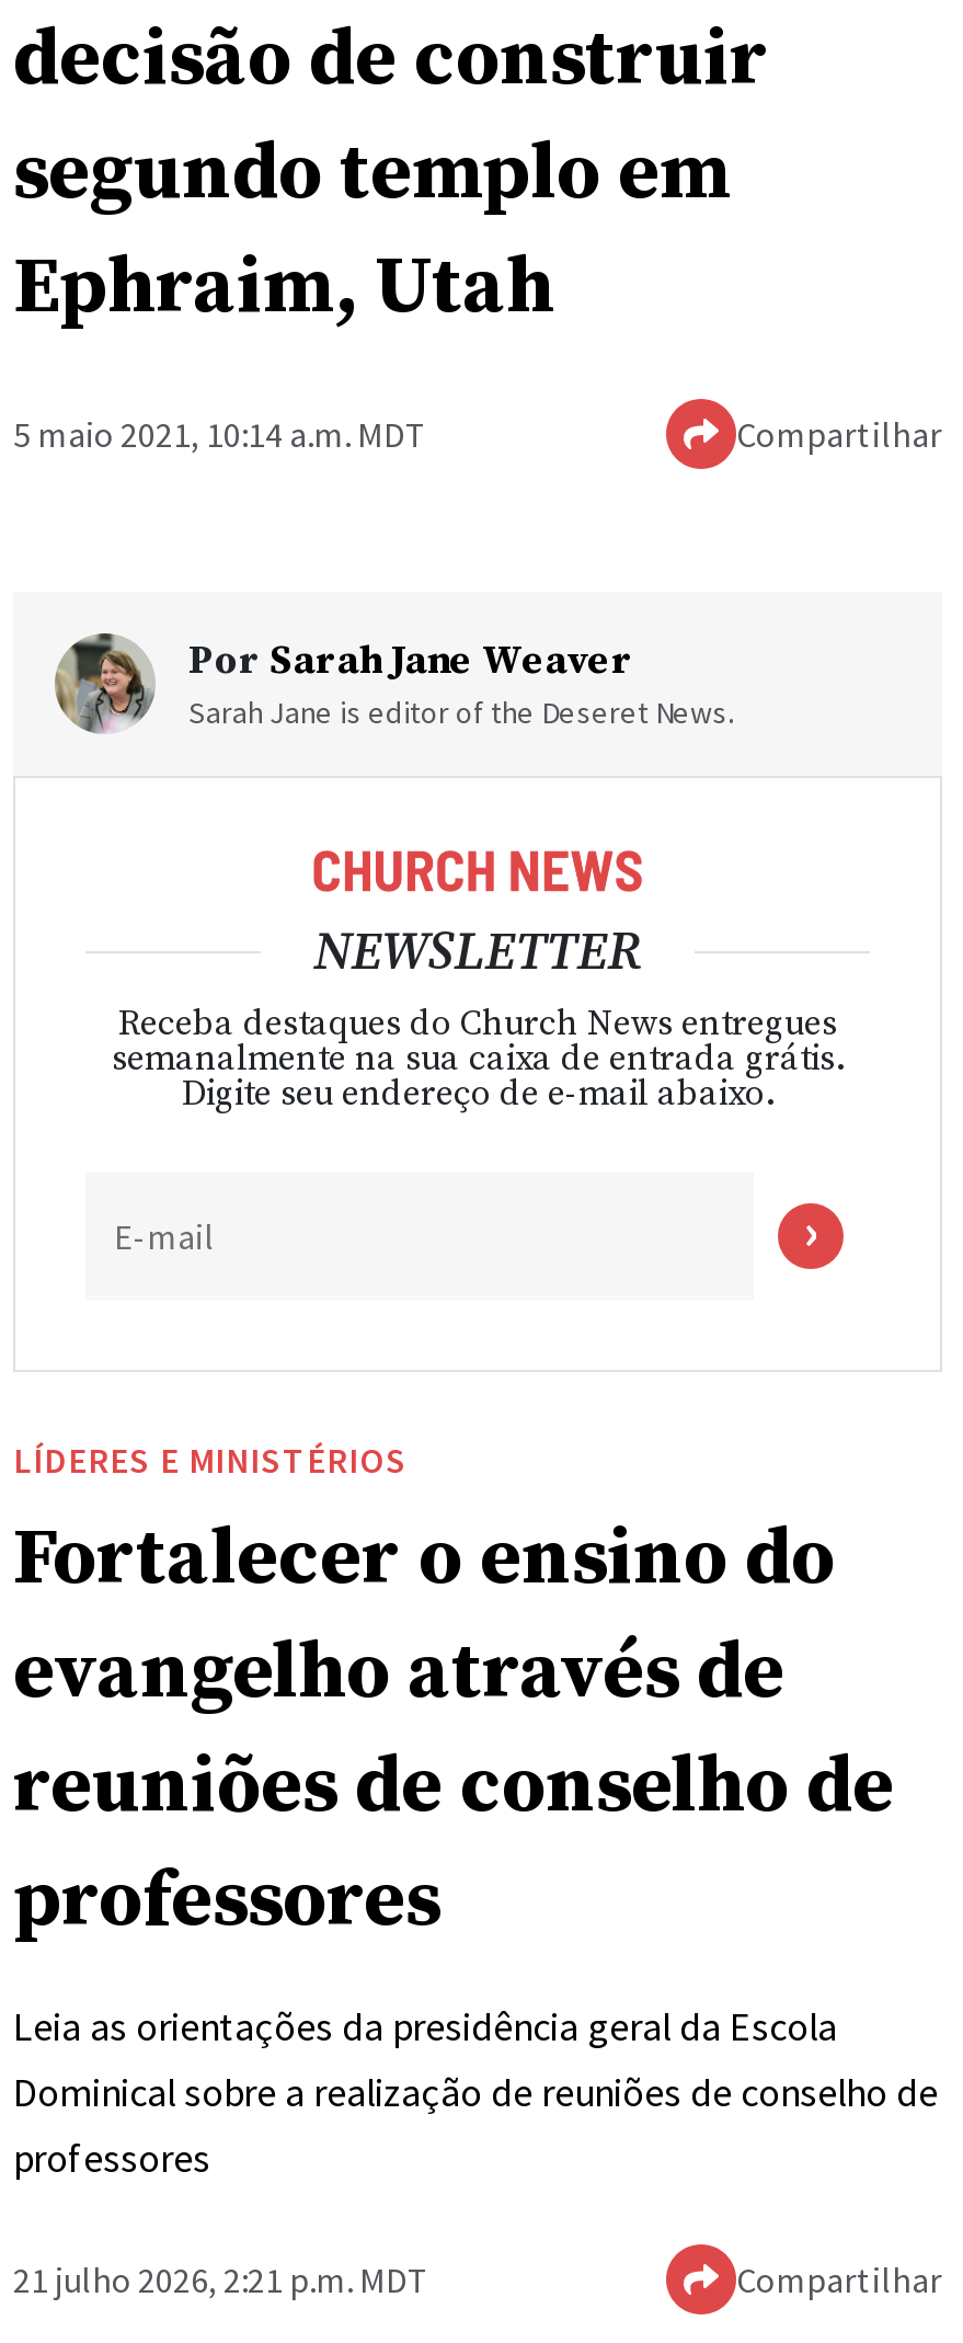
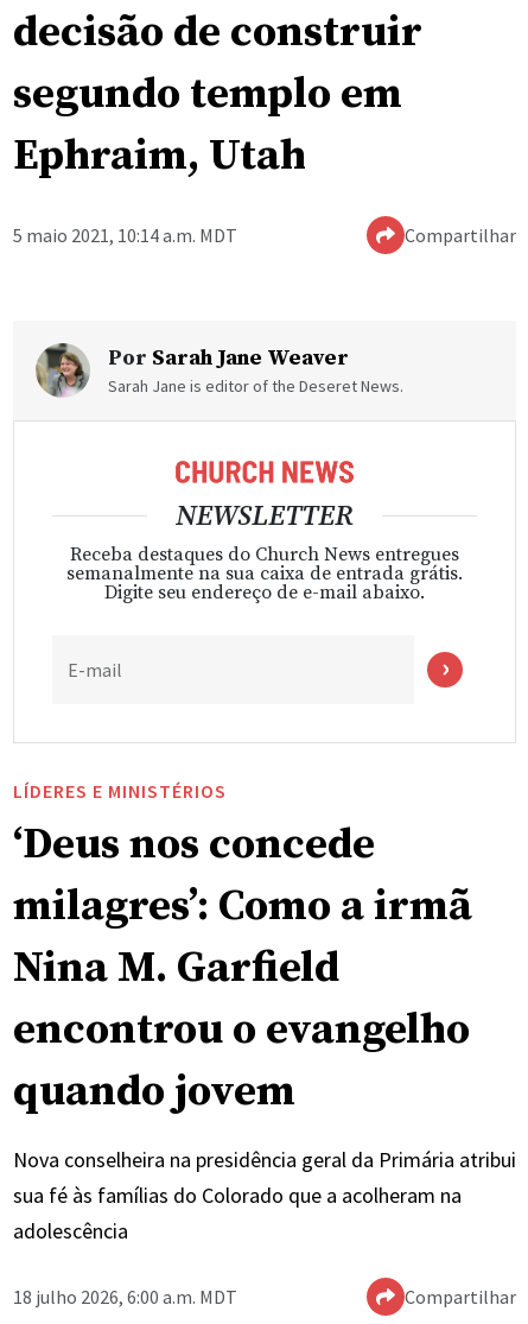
[13,1509,894,1950] Fortalecer o ensino do | evangelho através de | reuniões de conselho de | professores -> [13,818,472,1118] ‘Deus nos concede | milagres’: Como a irmã | Nina M. Garfield | encontrou o evangelho | quando jovem
[13,2000,938,2182] Leia as orientações da presidência geral da Escola | Dominical sobre a realização de reuniões de conselho de | professores -> [13,1145,516,1244] Nova conselheira na presidência geral da Primária atribui | sua fé às famílias do Colorado que a acolheram na | adolescência
[13,2257,429,2300] 21 julho 2026, 2:21 p.m. MDT -> [13,1284,237,1308] 18 julho 2026, 6:00 a.m. MDT

